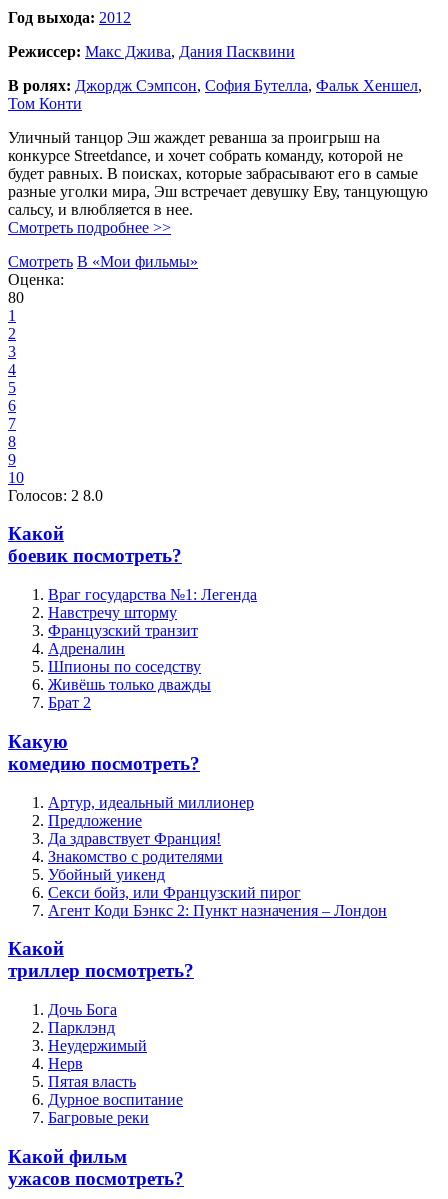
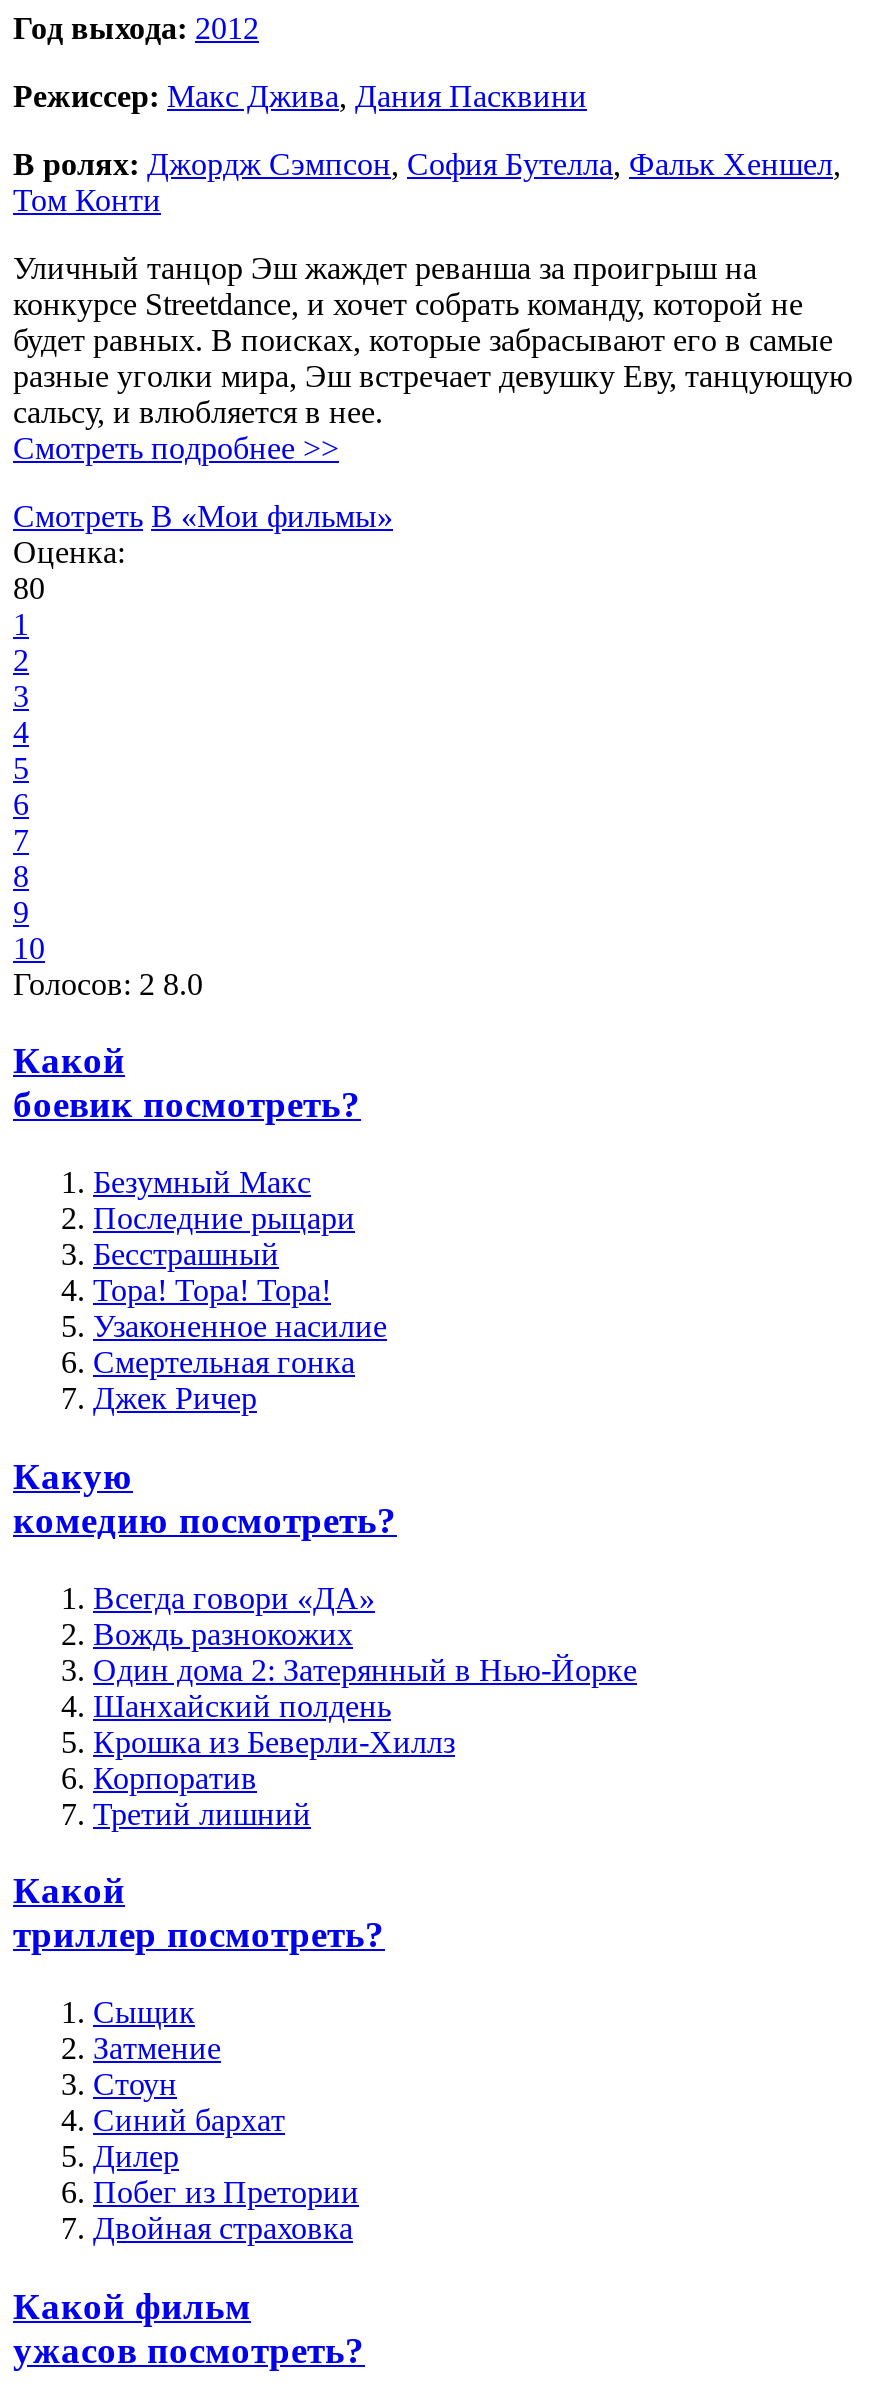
[48,586,257,711] Враг государства №1: Легенда | Навстречу шторму | Французский транзит | Адреналин | Шпионы по соседству | Живёшь только дважды | Брат 2 -> [93,1165,387,1415] Безумный Макс | Последние рыцари | Бесстрашный | Тора! Тора! Тора! | Узаконенное насилие | Смертельная гонка | Джек Ричер
[48,794,387,919] Артур, идеальный миллионер | Предложение | Да здравствует Франция! | Знакомство с родителями | Убойный уикенд | Секси бойз, или Французский пирог | Агент Коди Бэнкс 2: Пункт назначения – Лондон -> [93,1580,637,1830] Всегда говори «ДА» | Вождь разнокожих | Один дома 2: Затерянный в Нью-Йорке | Шанхайский полдень | Крошка из Беверли-Хиллз | Корпоратив | Третий лишний
[48,1001,183,1126] Дочь Бога | Парклэнд | Неудержимый | Нерв | Пятая власть | Дурное воспитание | Багровые реки -> [93,1995,359,2245] Сыщик | Затмение | Стоун | Синий бархат | Дилер | Побег из Претории | Двойная страховка

